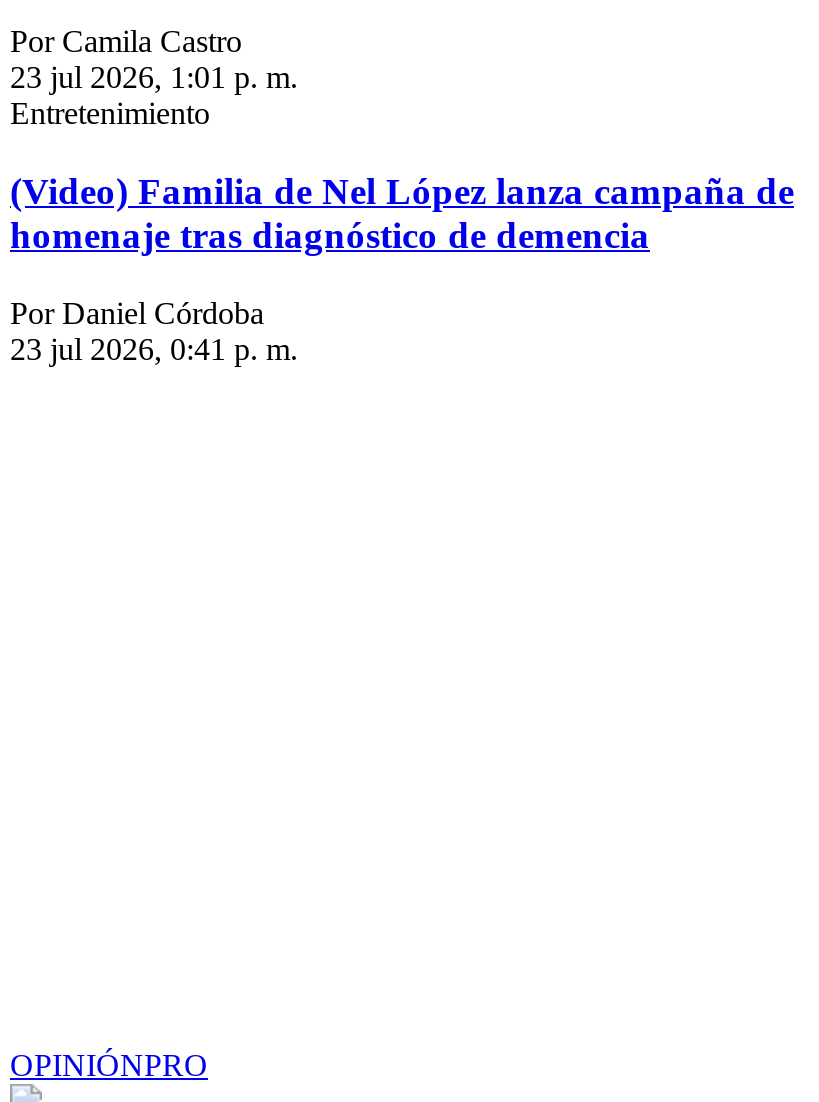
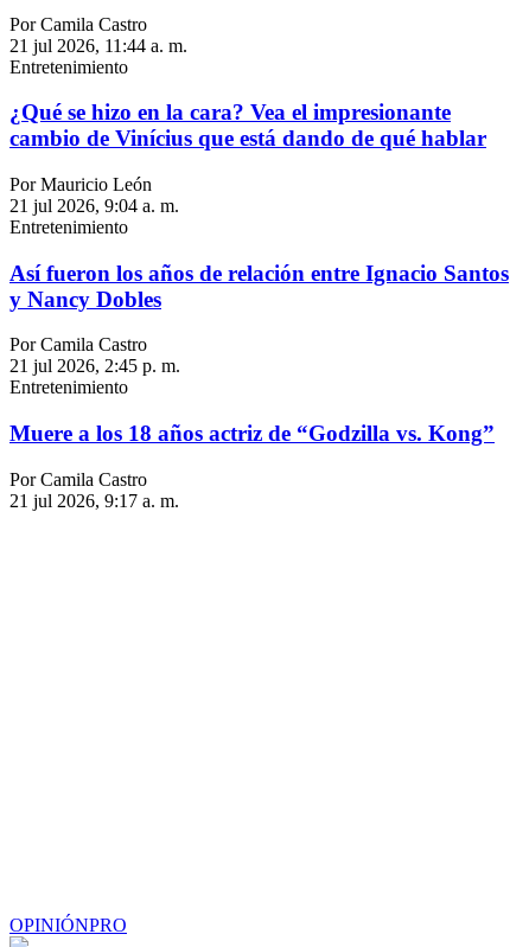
[10,61,298,95] 23 jul 2026, 1:01 p. m. -> [9,35,187,55] 21 jul 2026, 11:44 a. m.
[10,171,794,366] (Video) Familia de Nel López lanza campaña de | homenaje tras diagnóstico de demencia | Por Daniel Córdoba | 23 jul 2026, 0:41 p. m. -> [9,100,509,511] ¿Qué se hizo en la cara? Vea el impresionante | cambio de Vinícius que está dando de qué hablar | Por Mauricio León | 21 jul 2026, 9:04 a. m. | Entretenimiento | Así fueron los años de relación entre Ignacio Santos | y Nancy Dobles | Por Camila Castro | 21 jul 2026, 2:45 p. m. | Entretenimiento | Muere a los 18 años actriz de “Godzilla vs. Kong” | Por Camila Castro | 21 jul 2026, 9:17 a. m.

